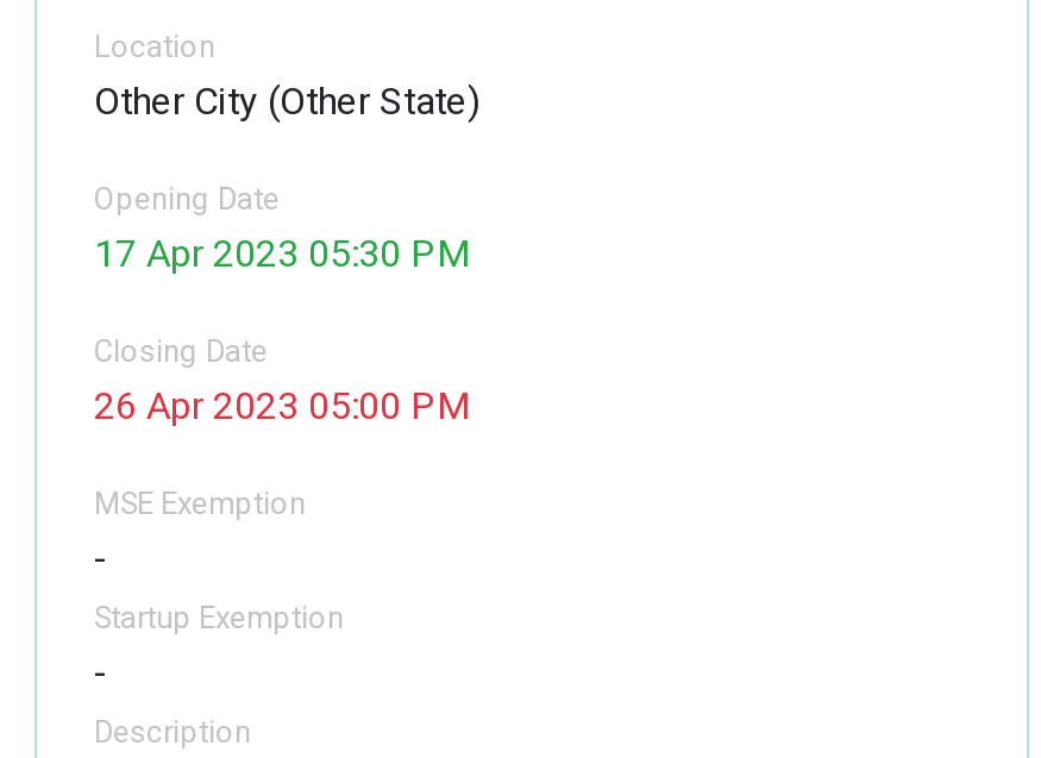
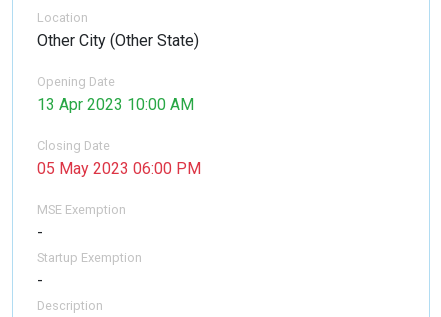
[94,230,470,276] 17 Apr 2023 05:30 PM -> [37,95,194,114] 13 Apr 2023 10:00 AM
[94,383,470,428] 26 Apr 2023 05:00 PM -> [37,159,201,178] 05 May 2023 06:00 PM

